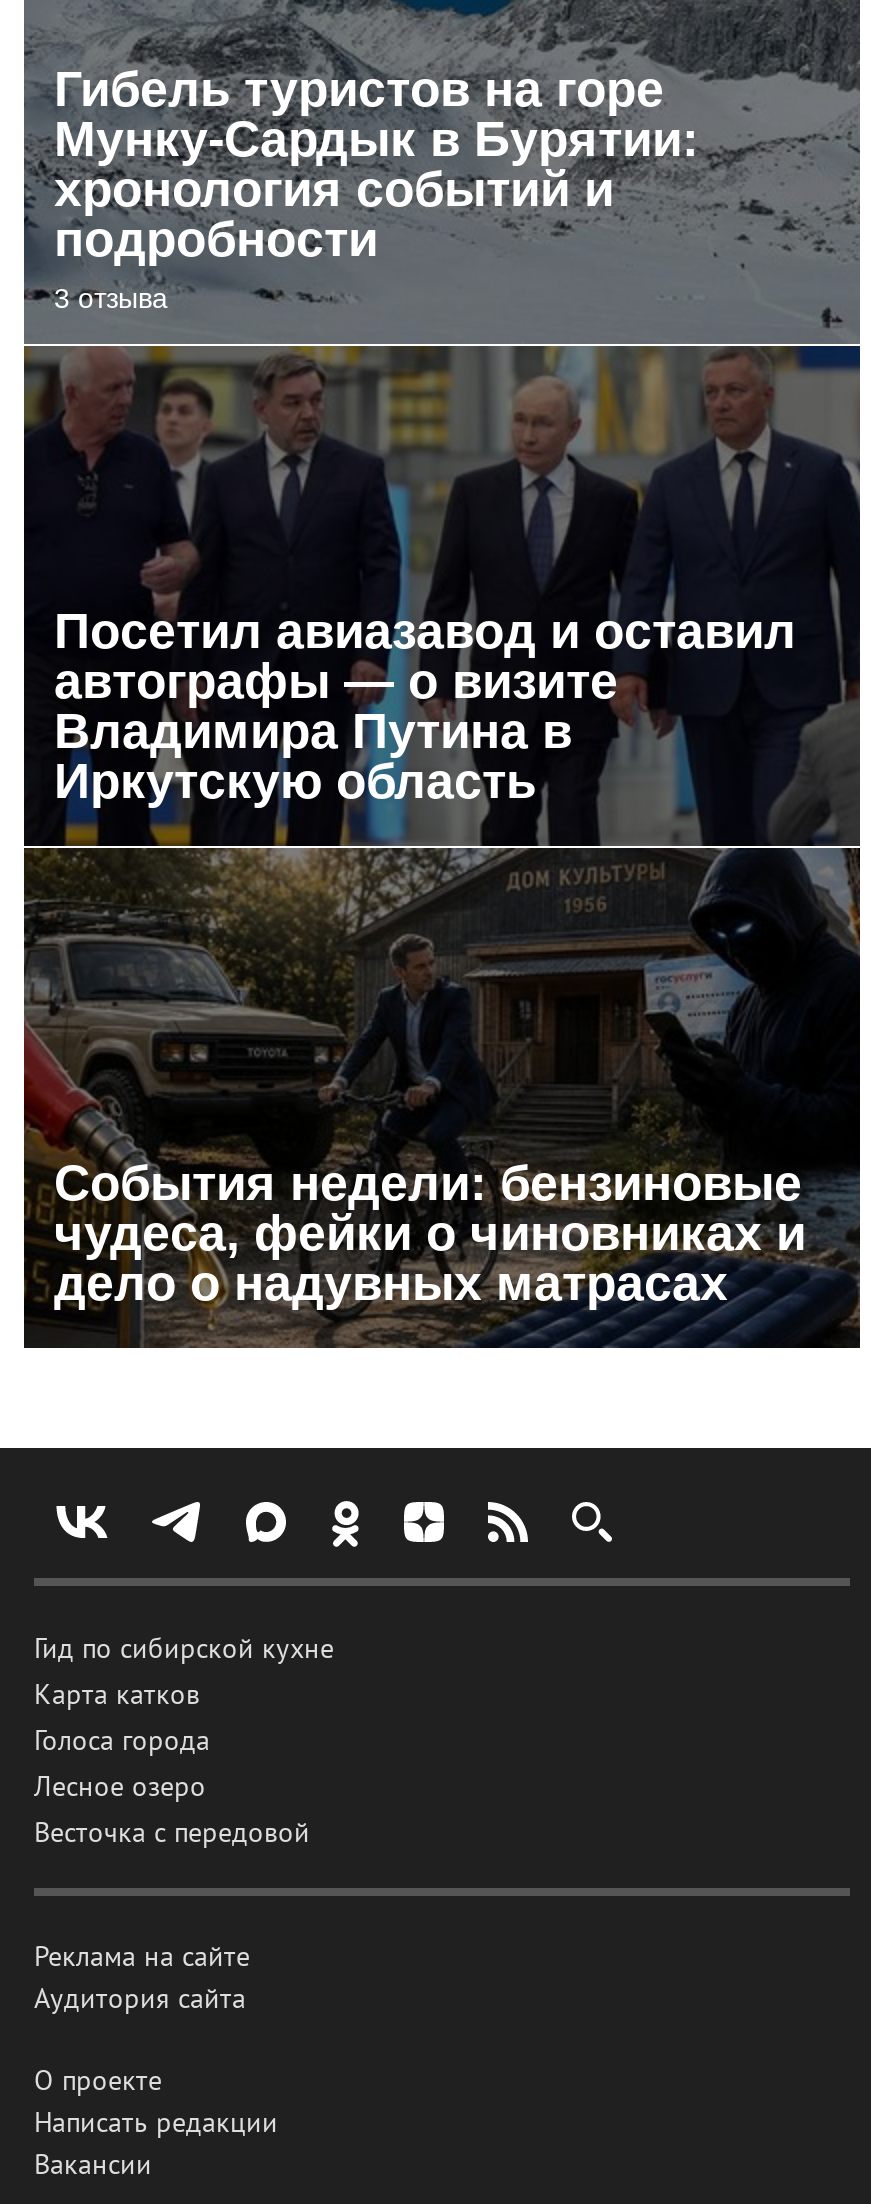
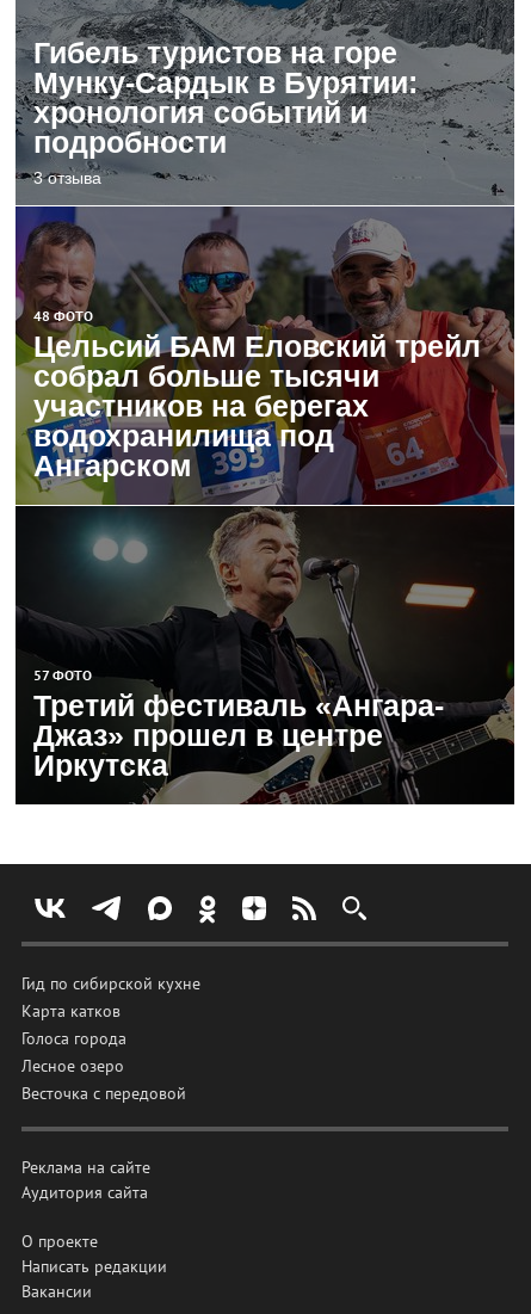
[22,346,862,1348] [image] | Посетил авиазавод и оставил | автографы — о визите | Владимира Путина в | Иркутскую область -> [14,206,515,804] [image] | 48 ФОТО | Цельсий БАМ Еловский трейл | собрал больше тысячи | участников на берегах | водохранилища под | Ангарском
[54,1153,806,1309] События недели: бензиновые | чудеса, фейки о чиновниках и | дело о надувных матрасах -> [33,665,444,781] 57 ФОТО | Третий фестиваль «Ангара- | Джаз» прошел в центре | Иркутска

